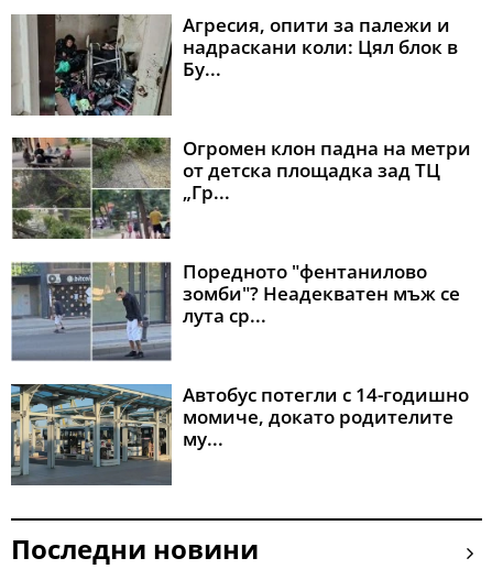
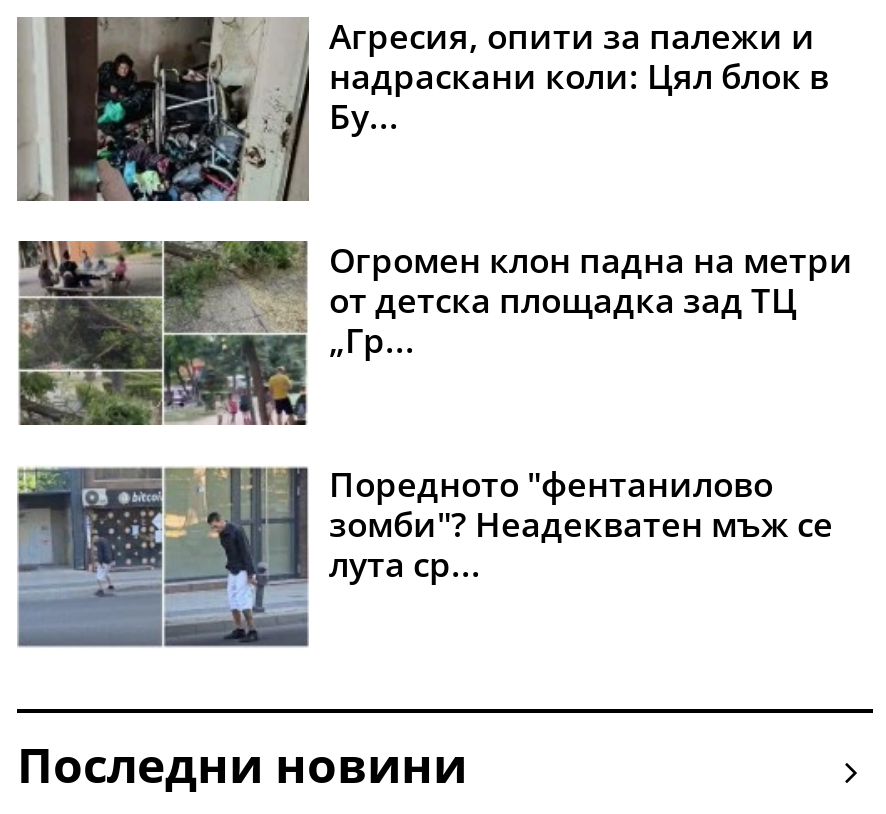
[10,382,469,485] [image] | Автобус потегли с 14-годишно | момиче, докато родителите | му... -> none

